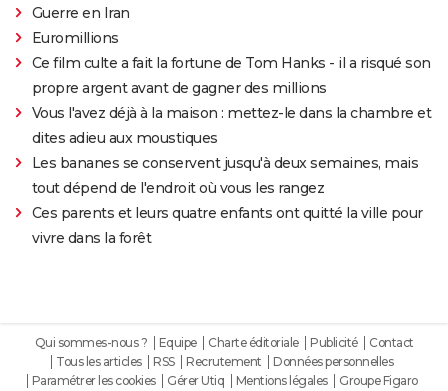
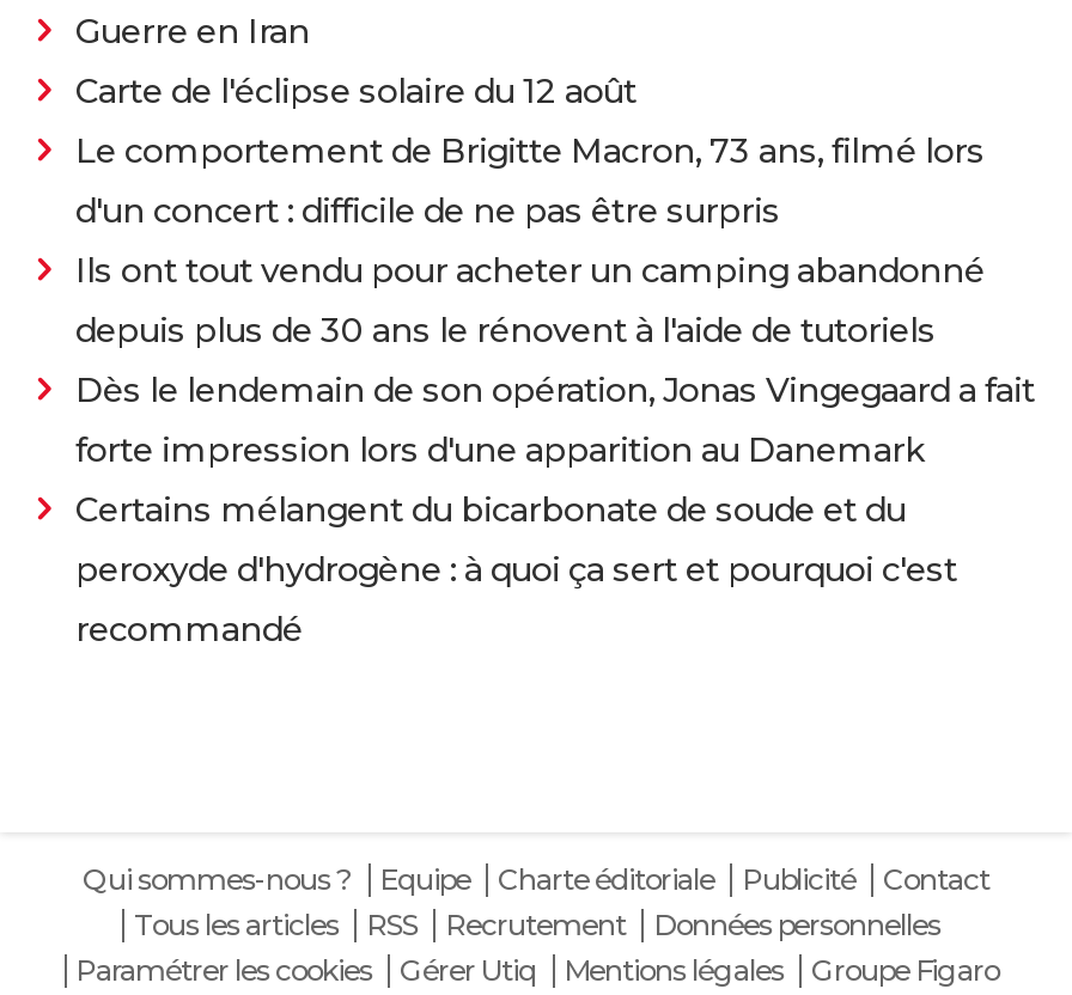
[31,29,431,247] Euromillions | Ce film culte a fait la fortune de Tom Hanks - il a risqué son | propre argent avant de gagner des millions | Vous l'avez déjà à la maison : mettez-le dans la chambre et | dites adieu aux moustiques | Les bananes se conservent jusqu'à deux semaines, mais | tout dépend de l'endroit où vous les rangez | Ces parents et leurs quatre enfants ont quitté la ville pour | vivre dans la forêt -> [75,70,1035,652] Carte de l'éclipse solaire du 12 août | Le comportement de Brigitte Macron, 73 ans, filmé lors | d'un concert : difficile de ne pas être surpris | Ils ont tout vendu pour acheter un camping abandonné | depuis plus de 30 ans le rénovent à l'aide de tutoriels | Dès le lendemain de son opération, Jonas Vingegaard a fait | forte impression lors d'une apparition au Danemark | Certains mélangent du bicarbonate de soude et du | peroxyde d'hydrogène : à quoi ça sert et pourquoi c'est | recommandé

